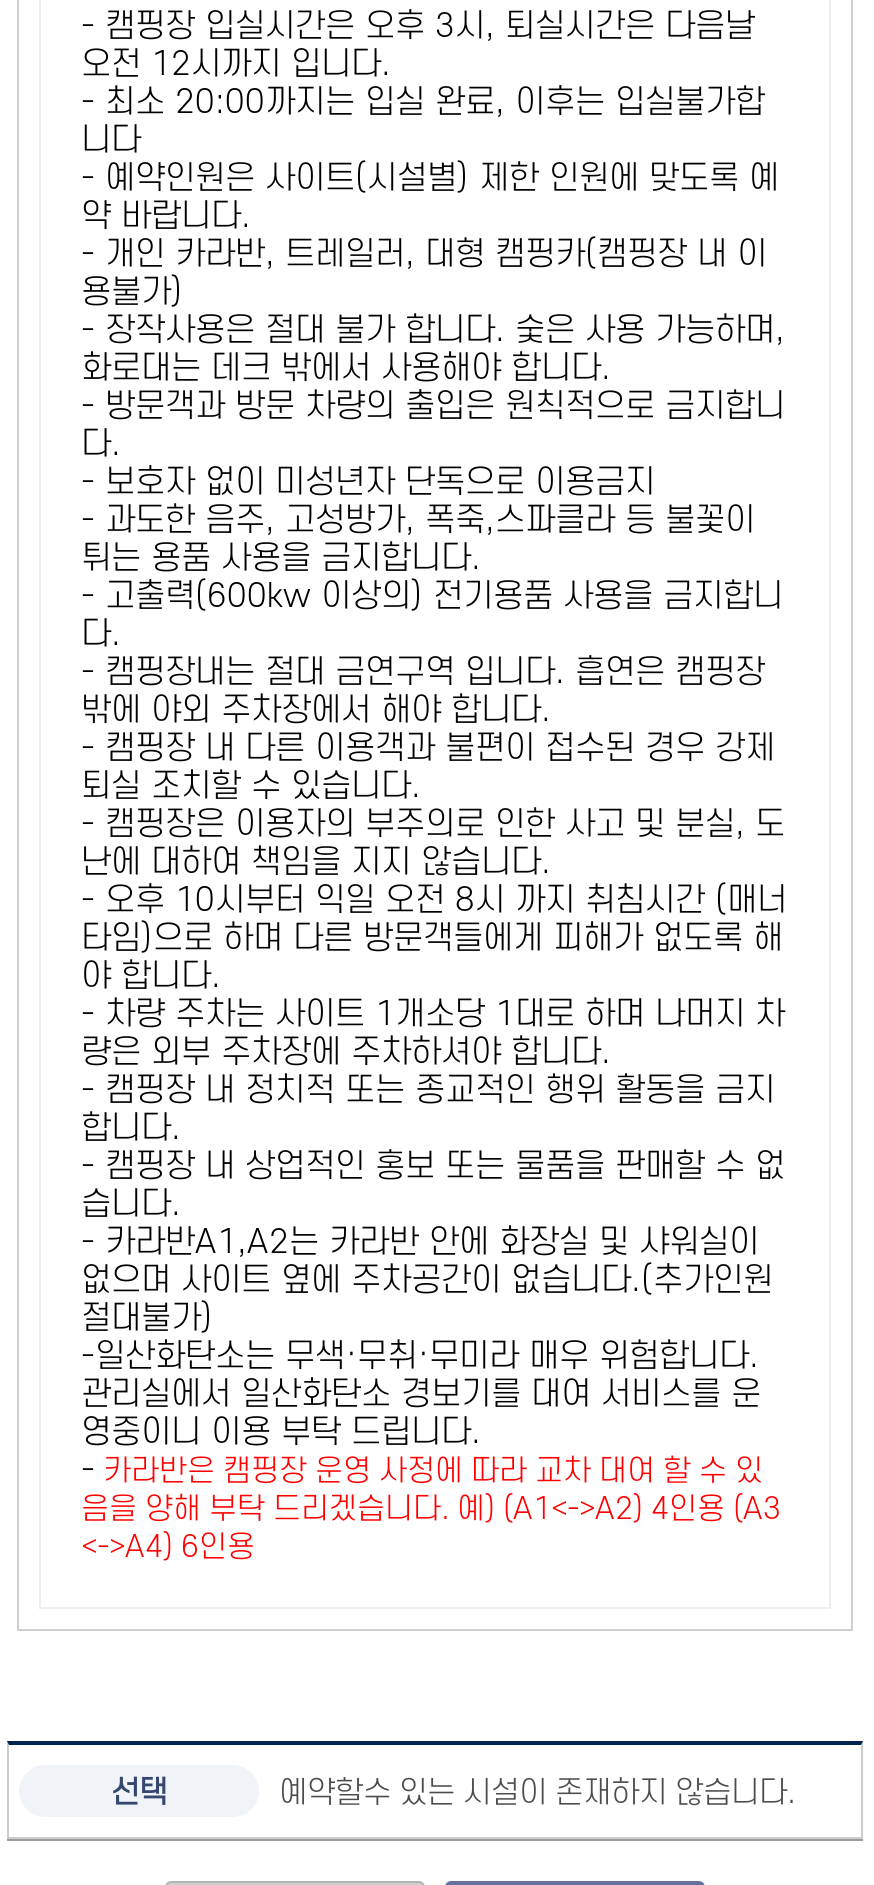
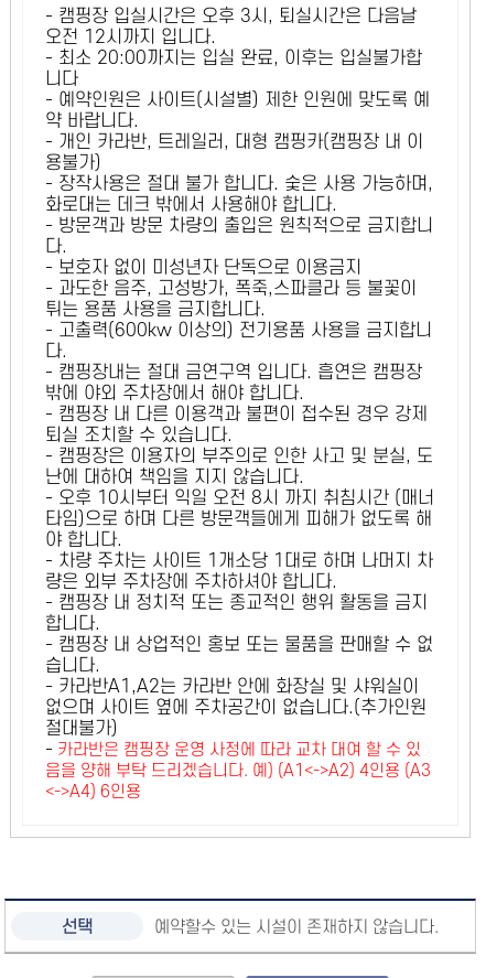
[81,1339,761,1451] -일산화탄소는 무색·무취·무미라 매우 위험합니다. | 관리실에서 일산화탄소 경보기를 대여 서비스를 운 | 영중이니 이용 부탁 드립니다. -> none

